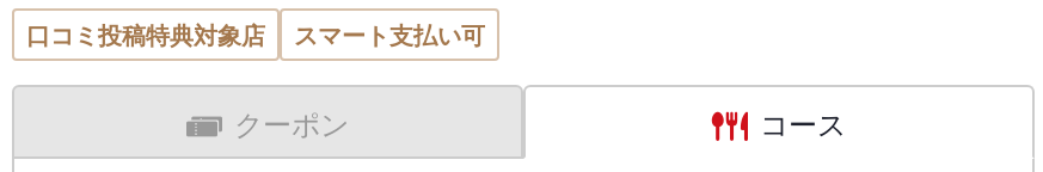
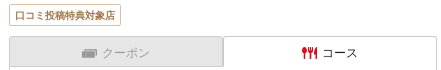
[294,19,485,52] スマート支払い可 -> none

